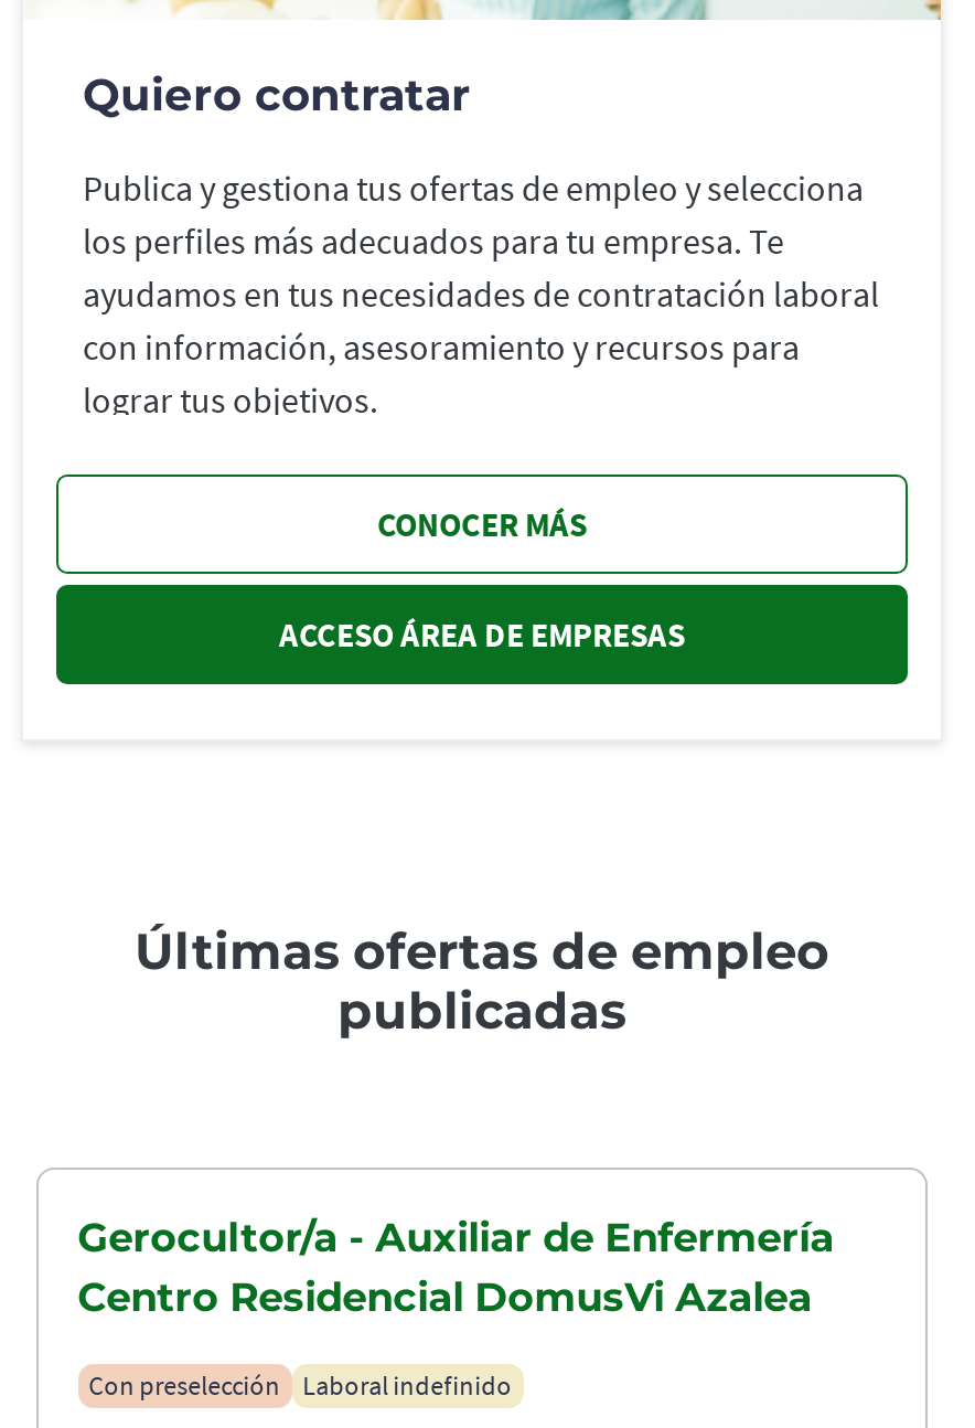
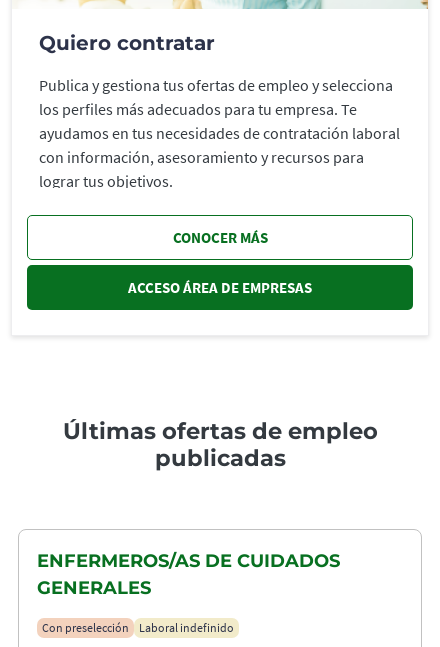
[77,1213,834,1321] Gerocultor/a - Auxiliar de Enfermería | Centro Residencial DomusVi Azalea -> [37,550,340,599] ENFERMEROS/AS DE CUIDADOS | GENERALES

